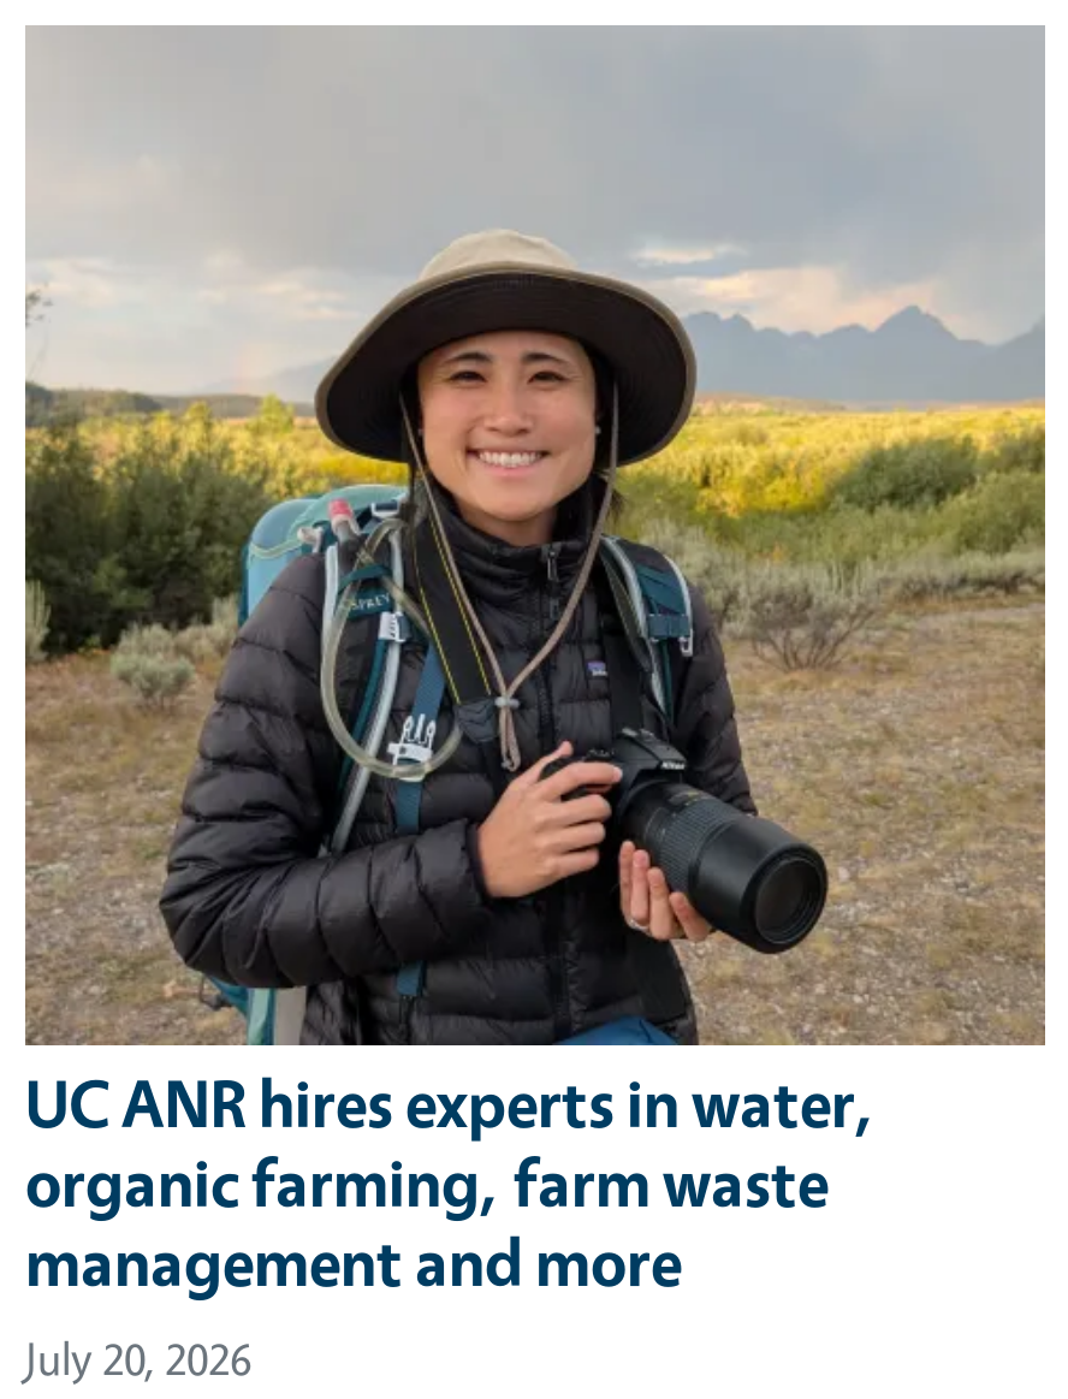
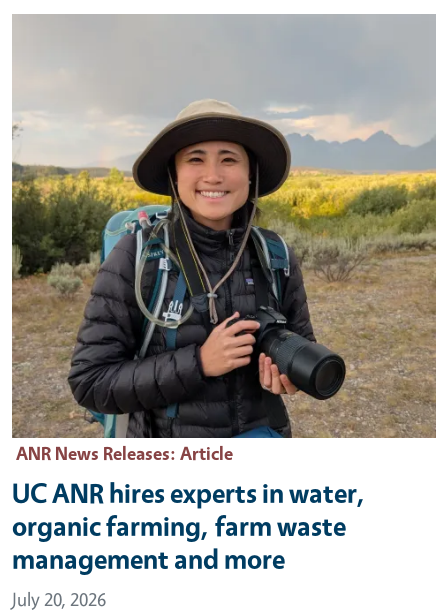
none -> [16,441,233,465] ANR News Releases: Article

